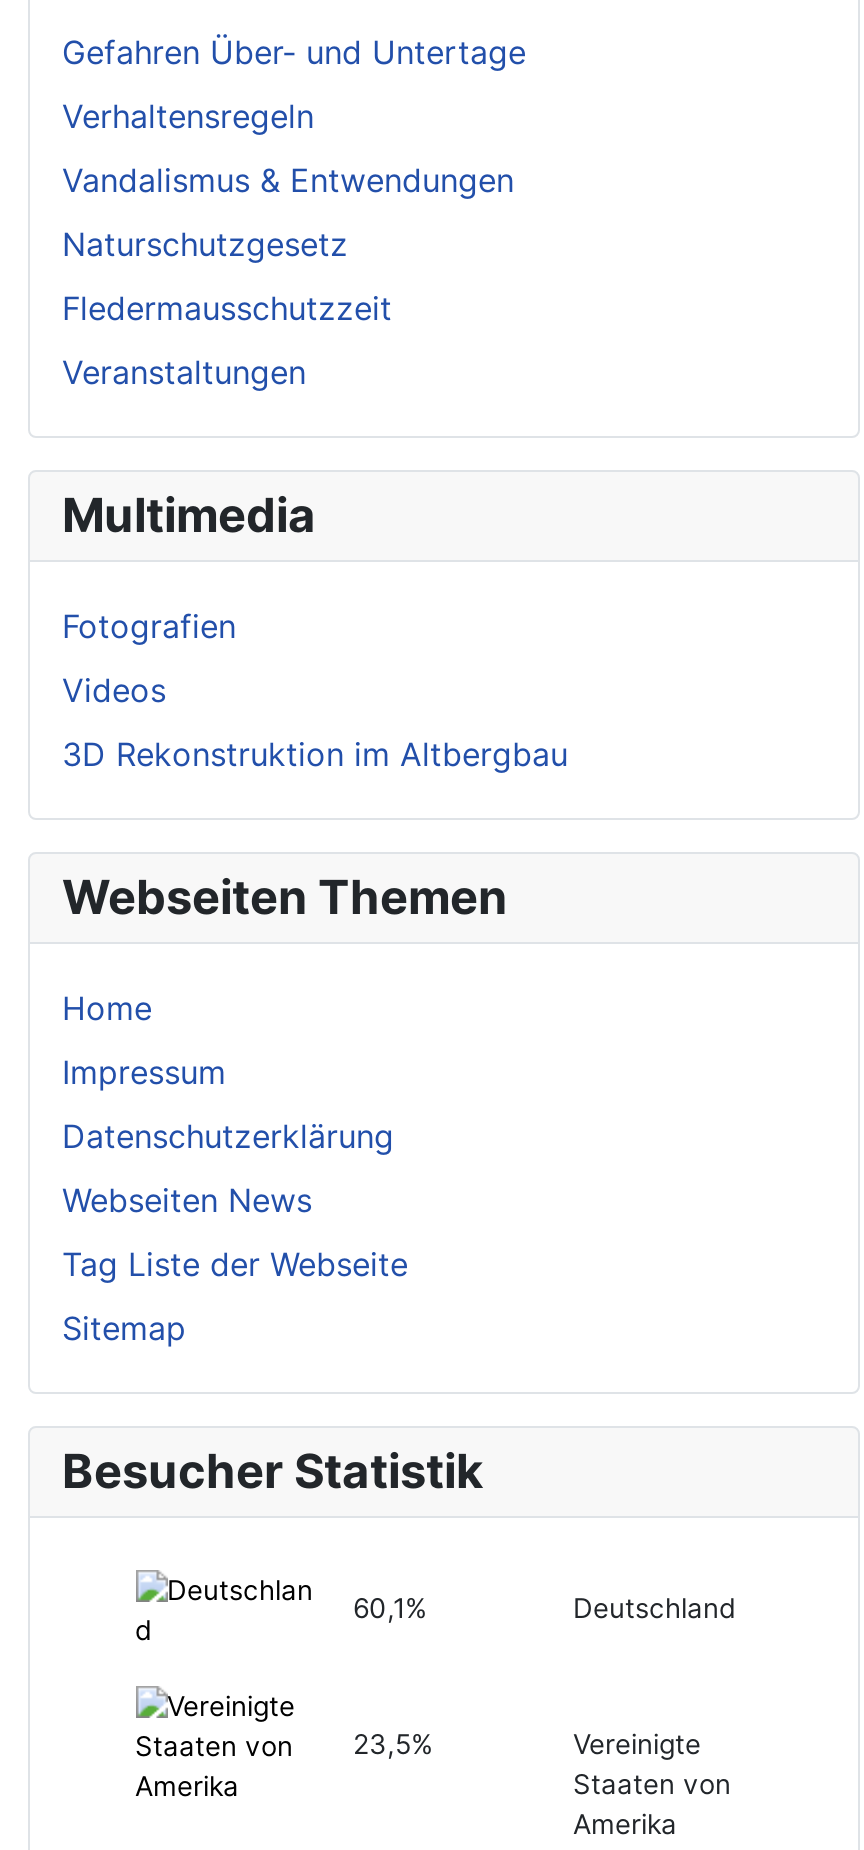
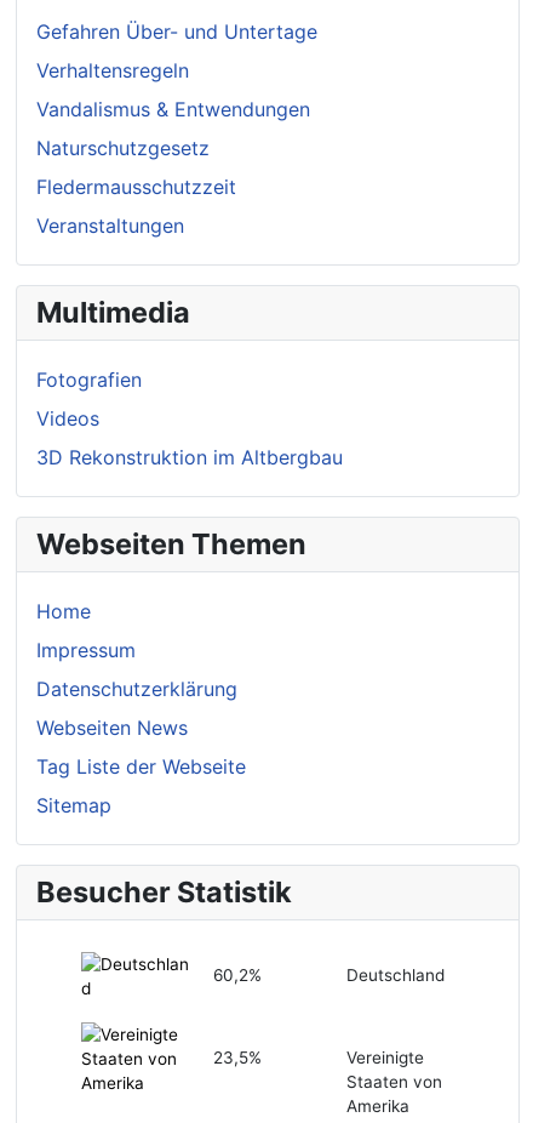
[353,1593,427,1625] 60,1% -> [213,966,261,985] 60,2%

